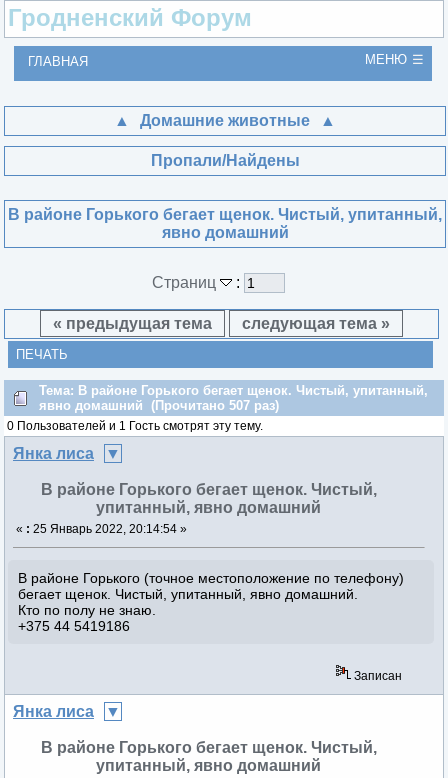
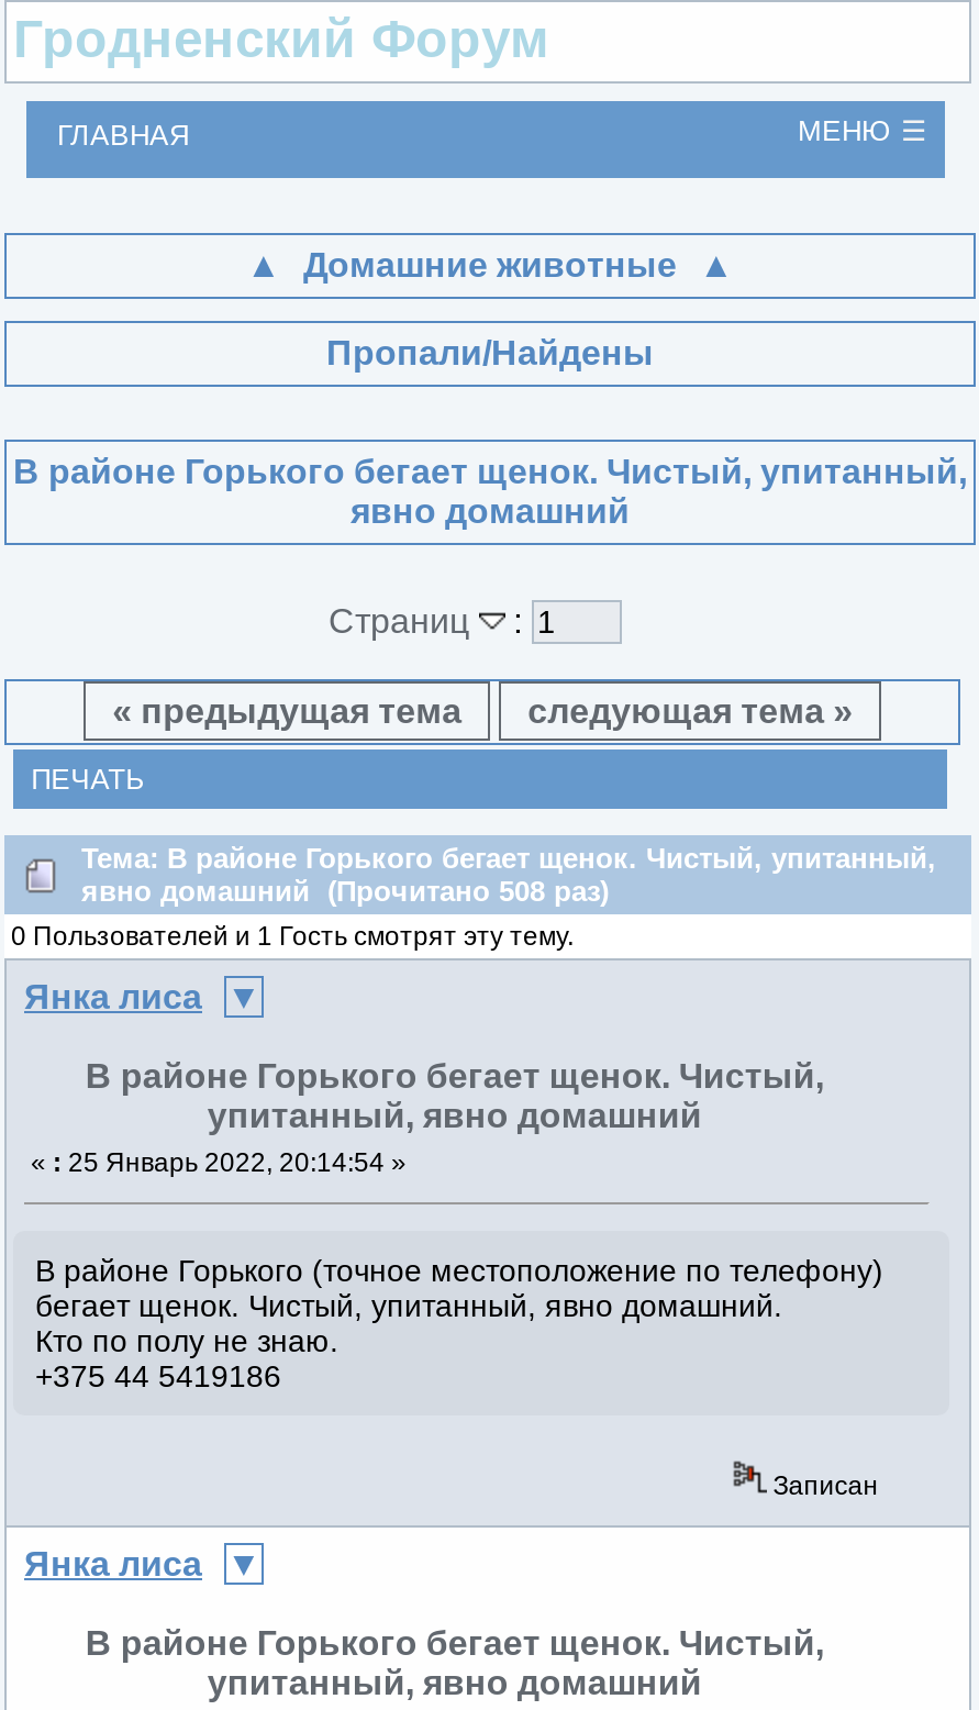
[39,398,279,413] явно домашний (Прочитано 507 раз) -> [81,874,609,907] явно домашний (Прочитано 508 раз)

